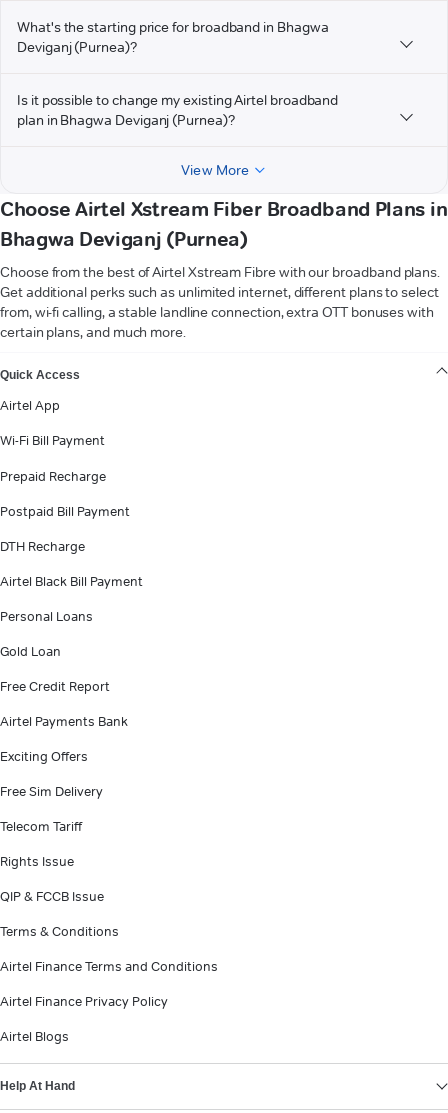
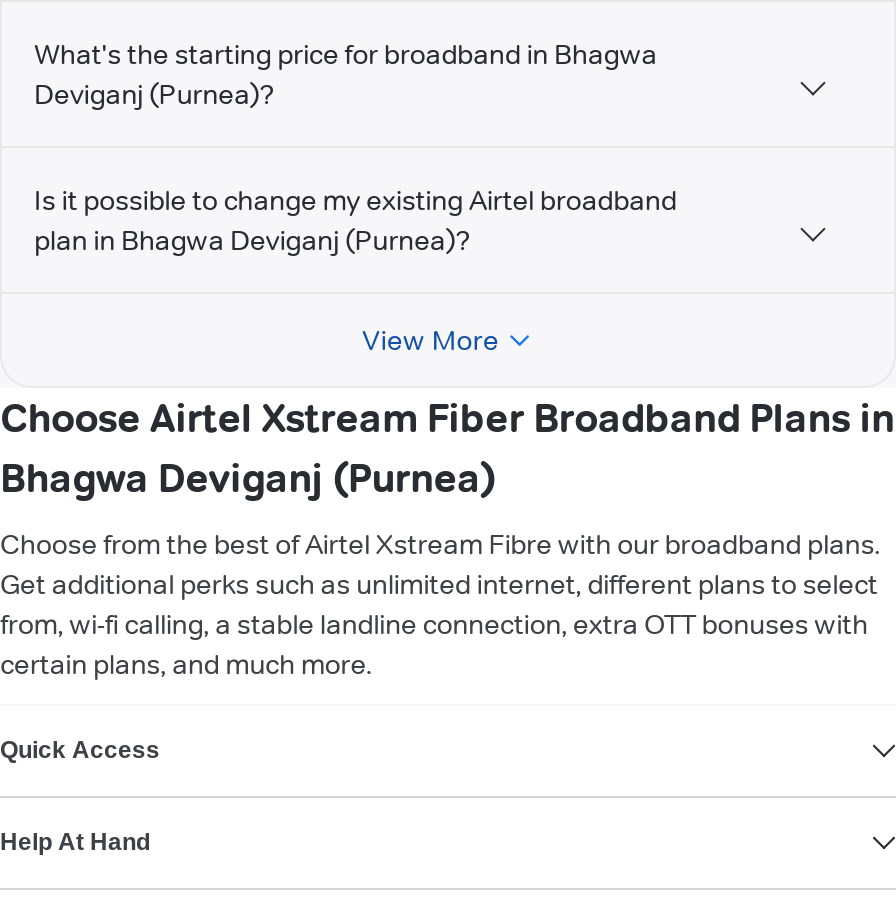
[0,397,218,1044] Airtel App | Wi-Fi Bill Payment | Prepaid Recharge | Postpaid Bill Payment | DTH Recharge | Airtel Black Bill Payment | Personal Loans | Gold Loan | Free Credit Report | Airtel Payments Bank | Exciting Offers | Free Sim Delivery | Telecom Tariff | Rights Issue | QIP & FCCB Issue | Terms & Conditions | Airtel Finance Terms and Conditions | Airtel Finance Privacy Policy | Airtel Blogs -> none

